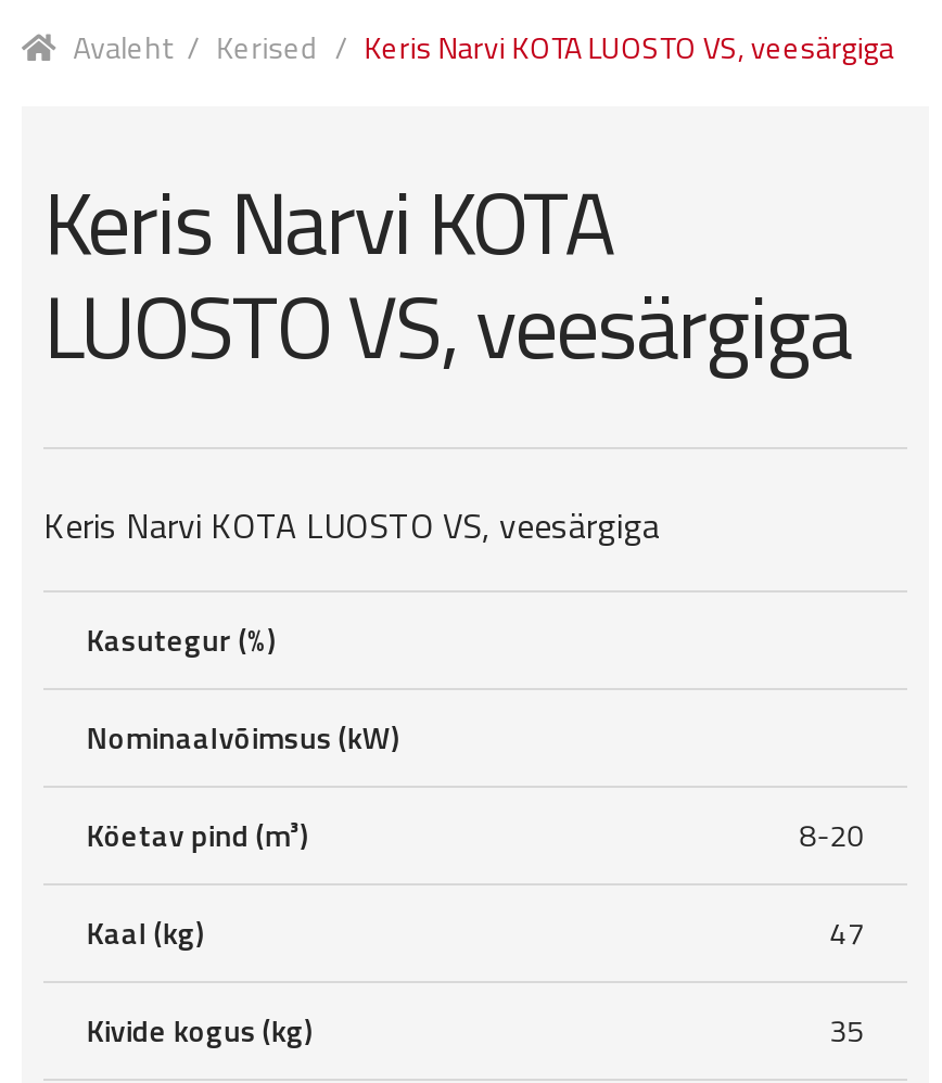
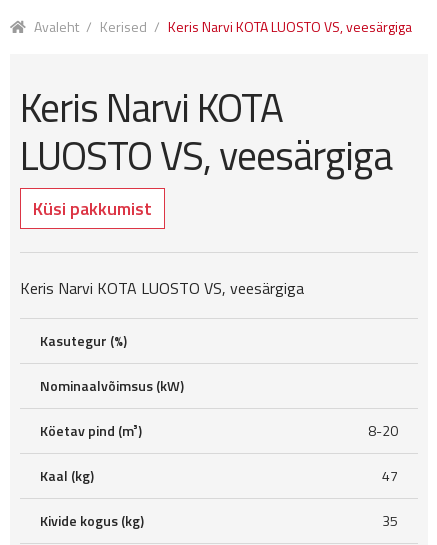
none -> [33,195,152,222] Küsi pakkumist

